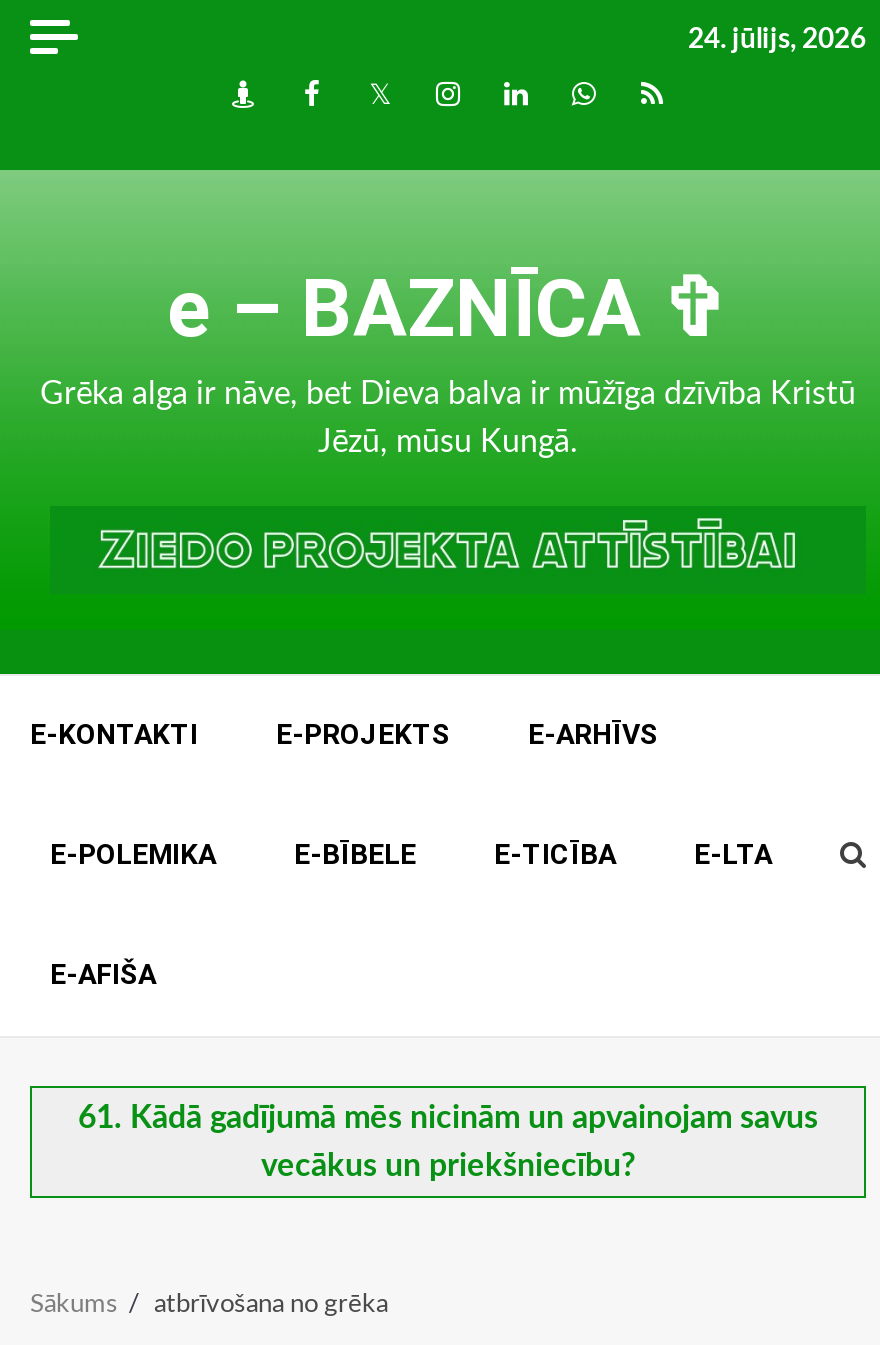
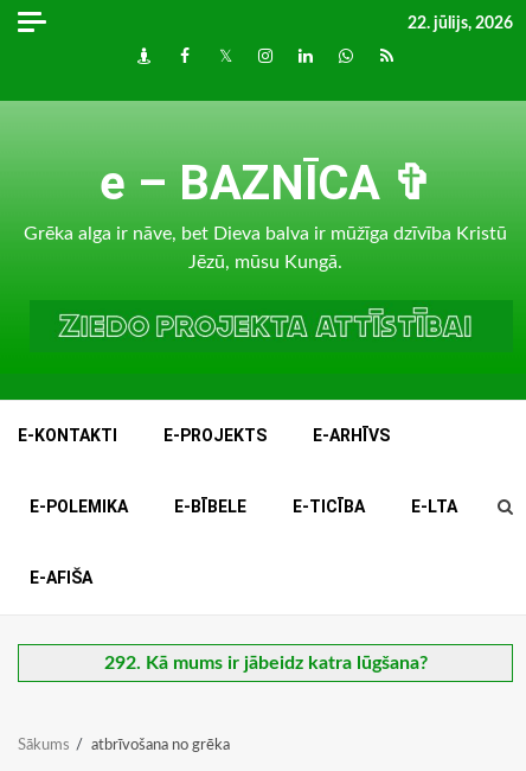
[688,26,866,54] 24. jūlijs, 2026 -> [408,15,513,32] 22. jūlijs, 2026
[78,1102,818,1182] 61. Kādā gadījumā mēs nicinām un apvainojam savus | vecākus un priekšniecību? -> [104,654,427,673] 292. Kā mums ir jābeidz katra lūgšana?

